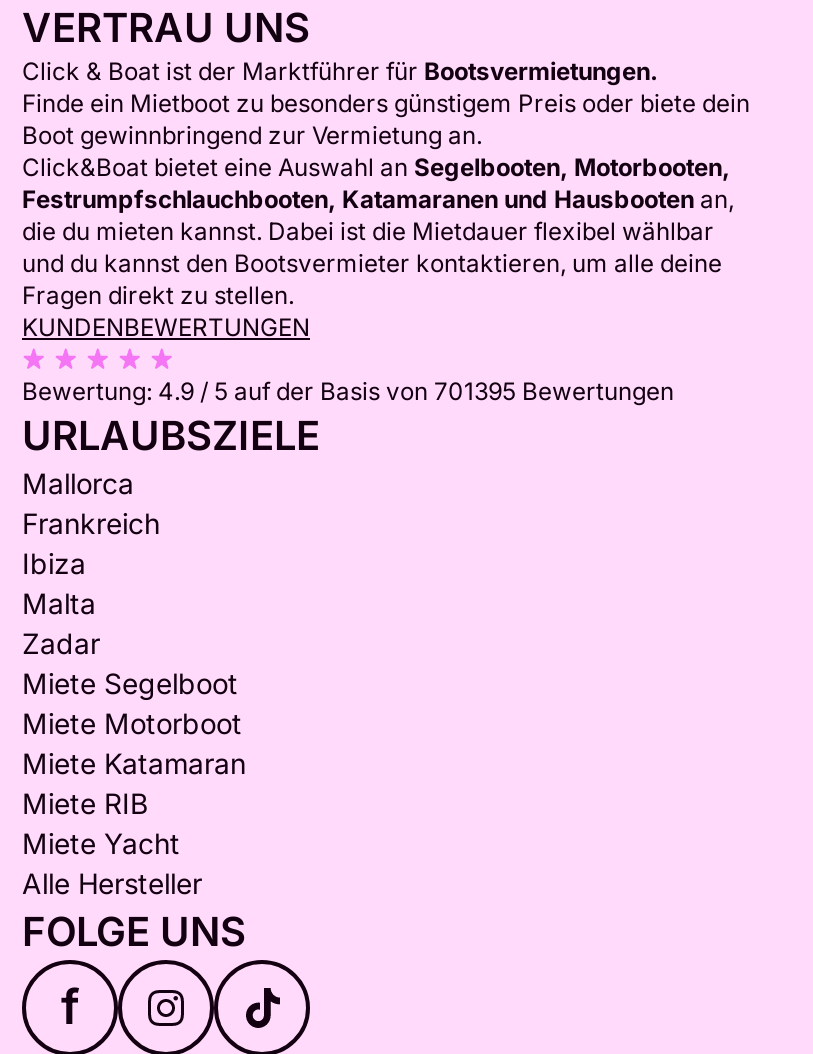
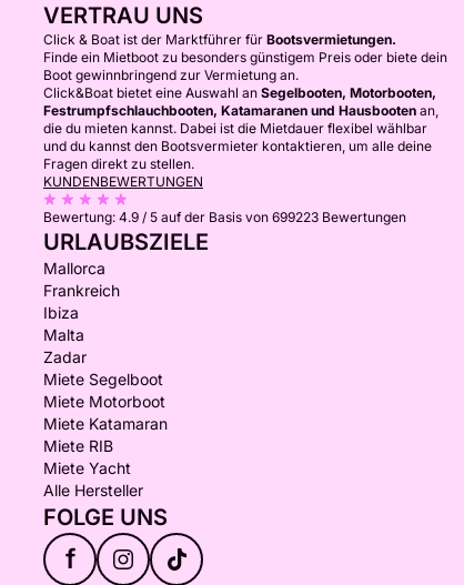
[22,376,674,406] Bewertung: 4.9 / 5 auf der Basis von 701395 Bewertungen -> [43,209,406,225] Bewertung: 4.9 / 5 auf der Basis von 699223 Bewertungen

